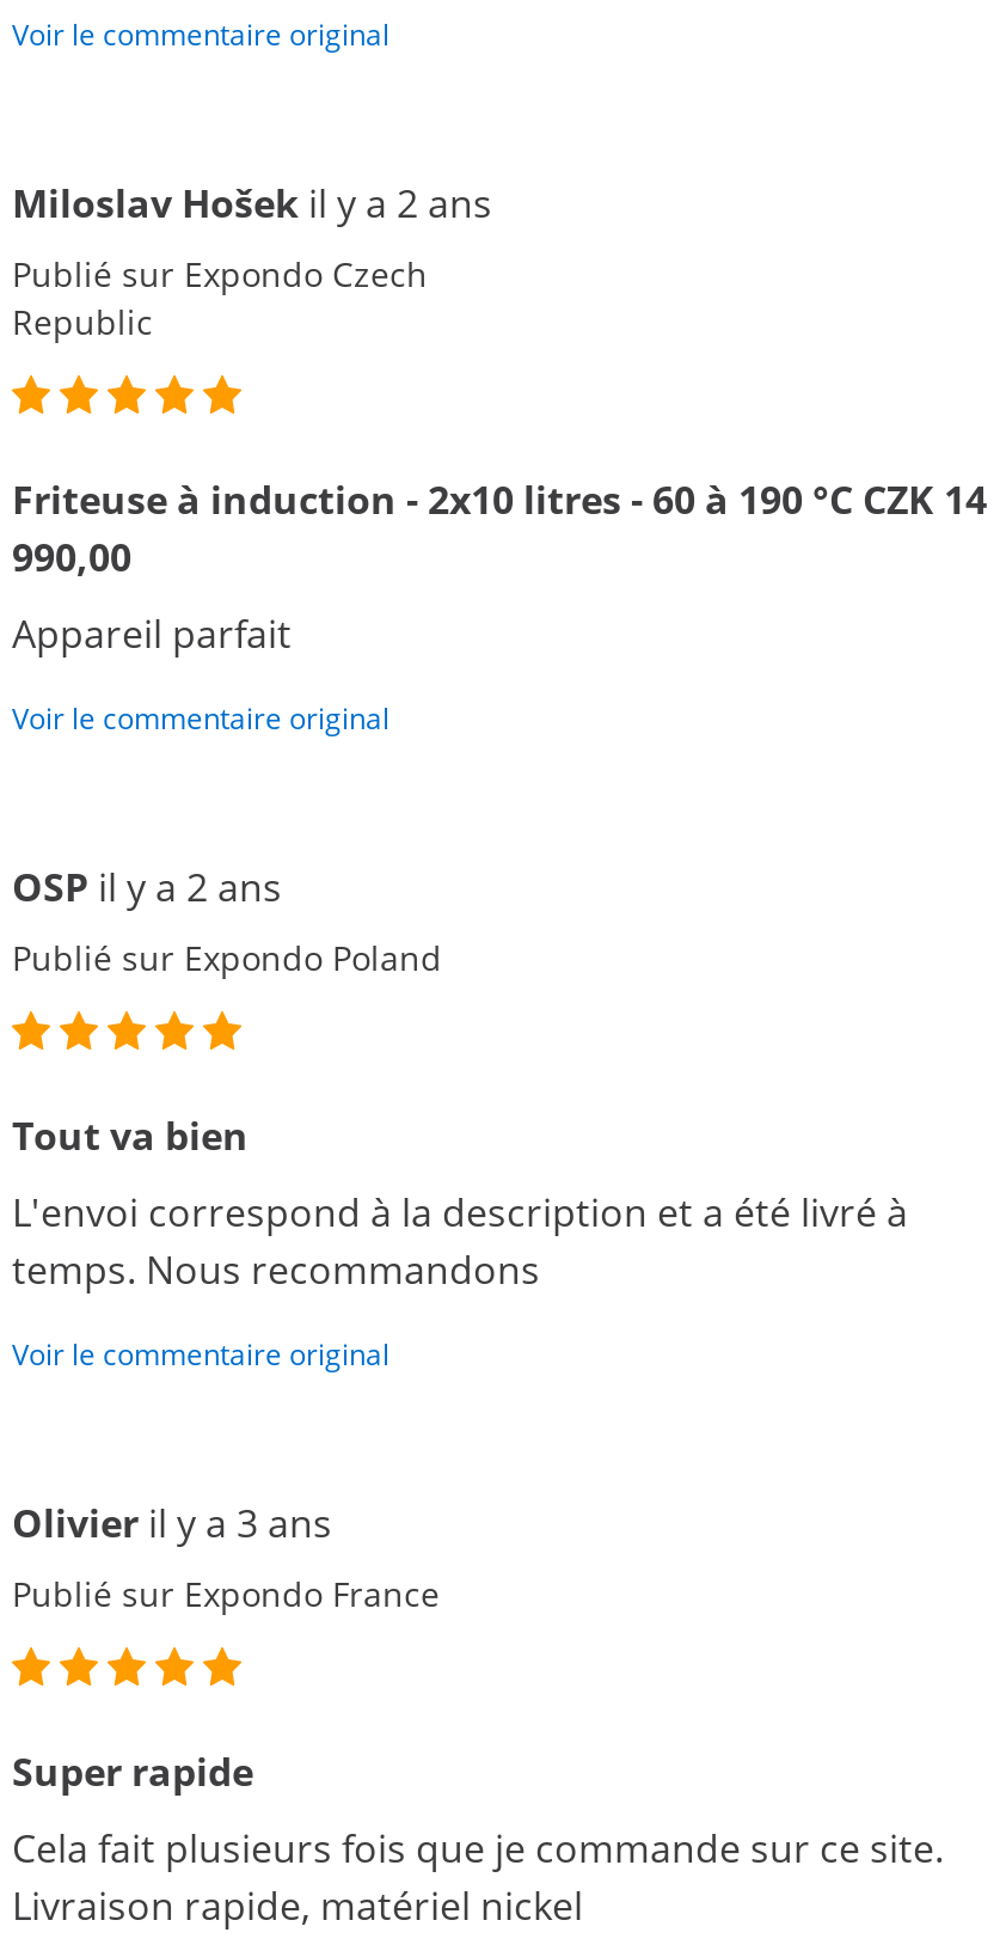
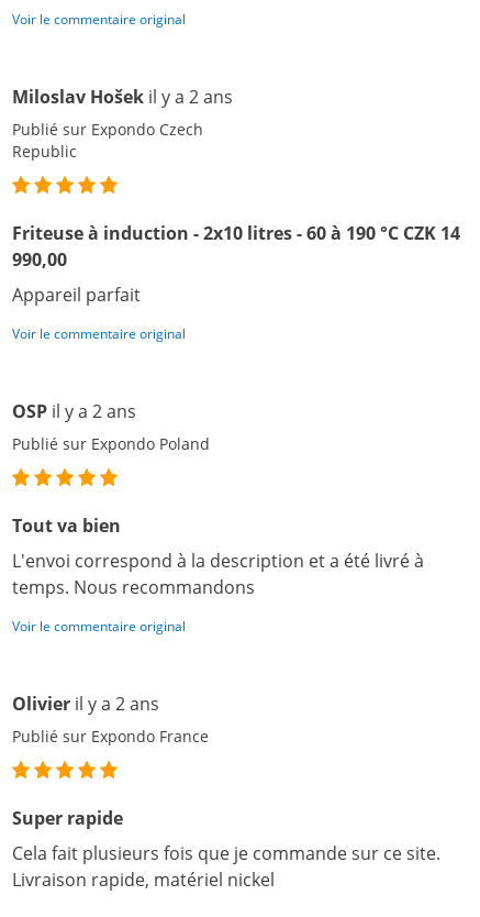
[12,1497,332,1550] Olivier il y a 3 ans -> [12,692,159,716] Olivier il y a 2 ans

